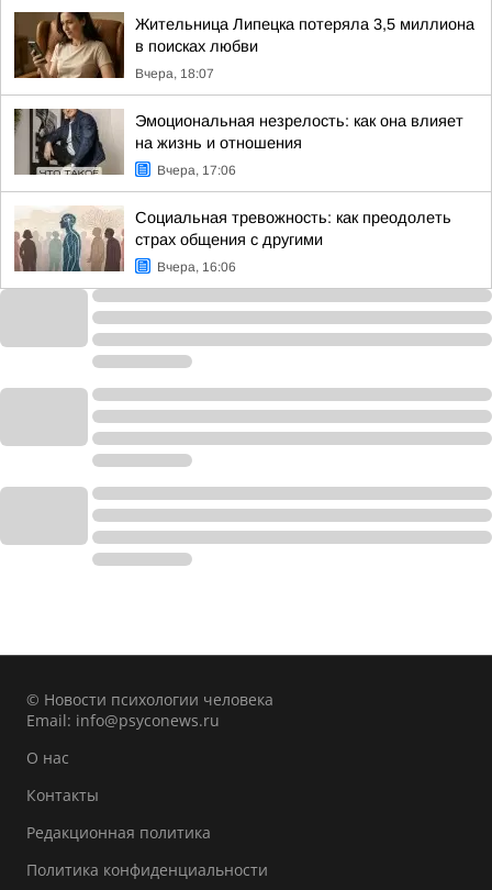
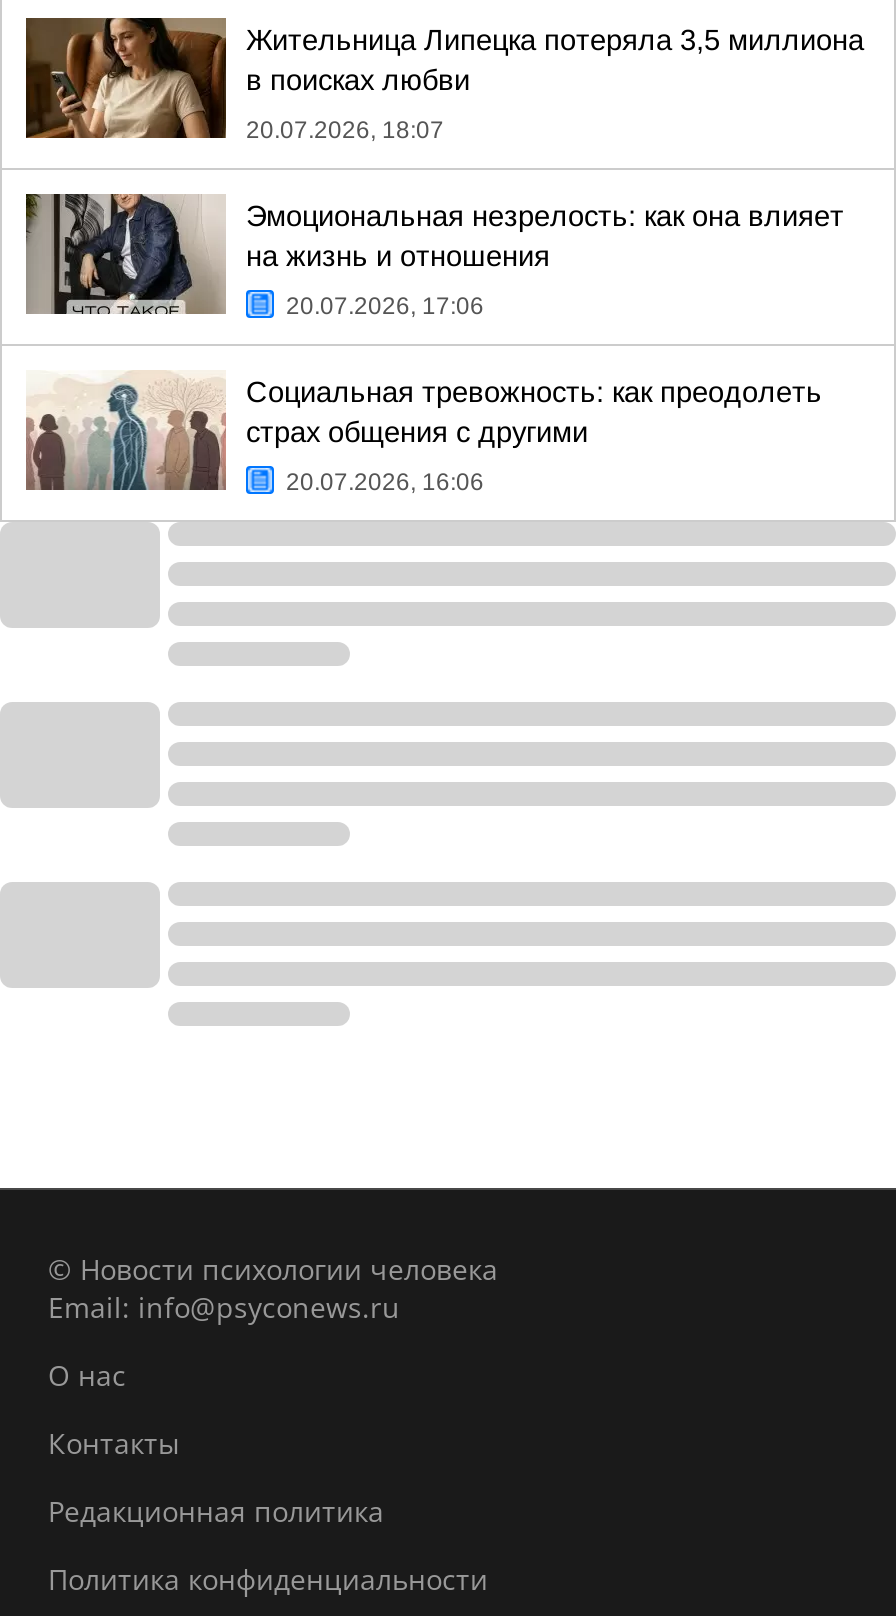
[135,66,214,81] Вчера, 18:07 -> [246,116,444,144] 20.07.2026, 18:07
[157,163,236,178] Вчера, 17:06 -> [286,292,484,320] 20.07.2026, 17:06
[157,259,236,275] Вчера, 16:06 -> [286,468,484,496] 20.07.2026, 16:06

